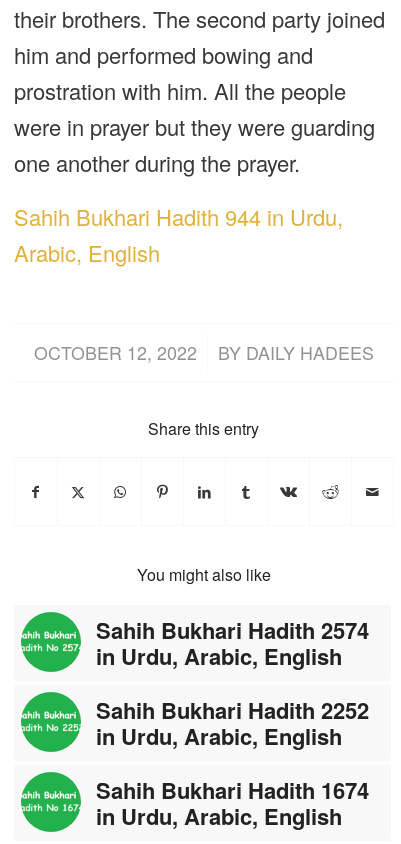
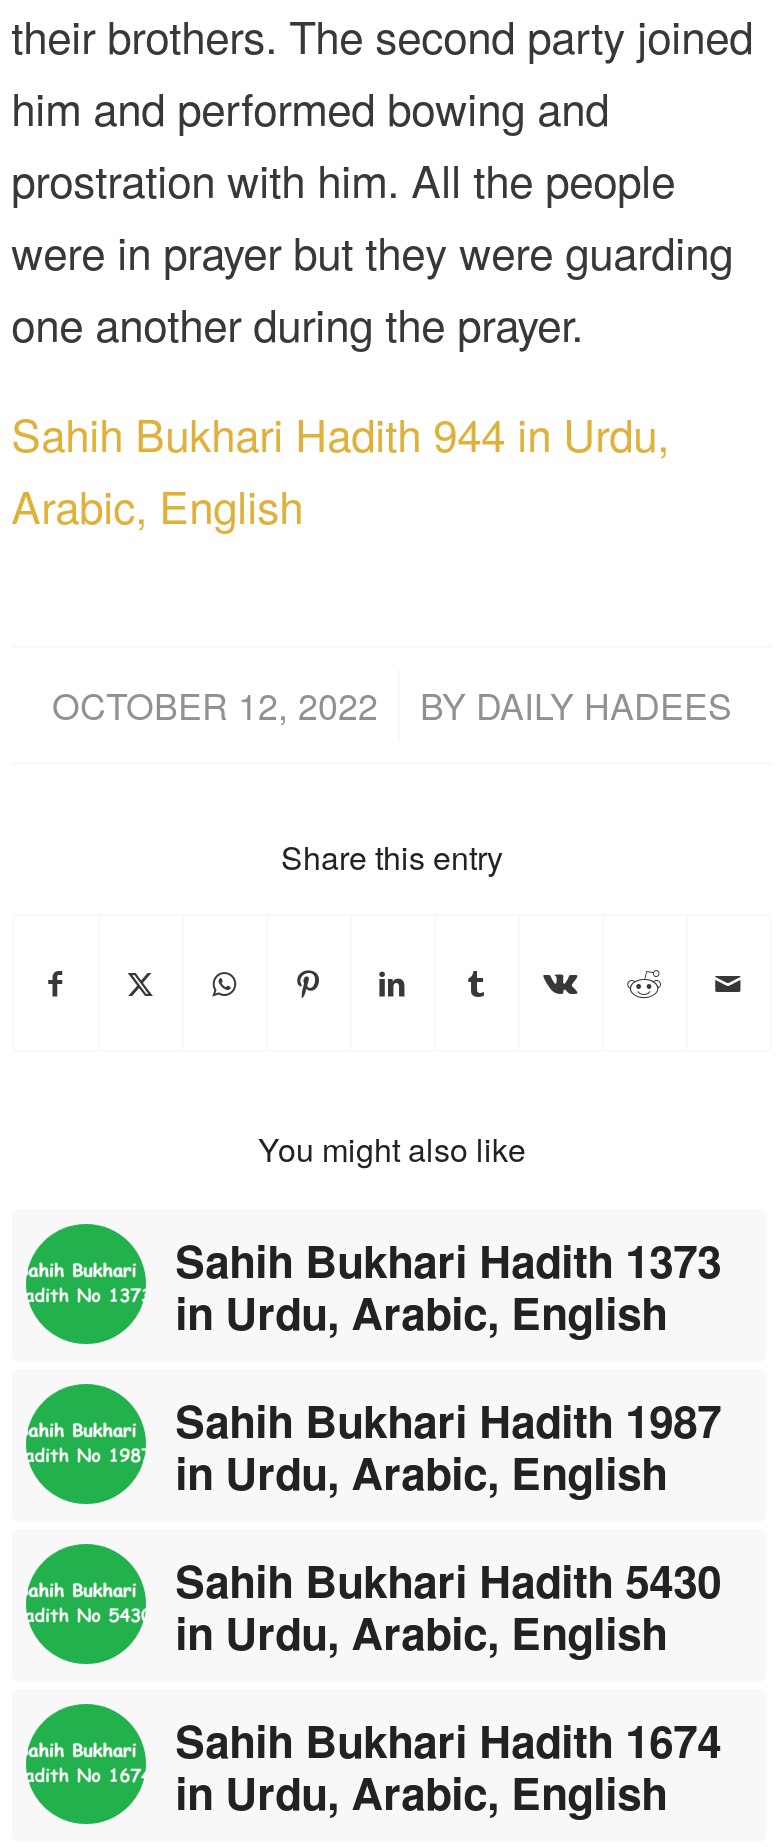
[96,614,369,646] Sahih Bukhari Hadith 2574 -> [175,1228,721,1292] Sahih Bukhari Hadith 1373
[96,694,369,726] Sahih Bukhari Hadith 2252 -> [175,1388,721,1612] Sahih Bukhari Hadith 1987 | in Urdu, Arabic, English | Sahih Bukhari Hadith 5430

